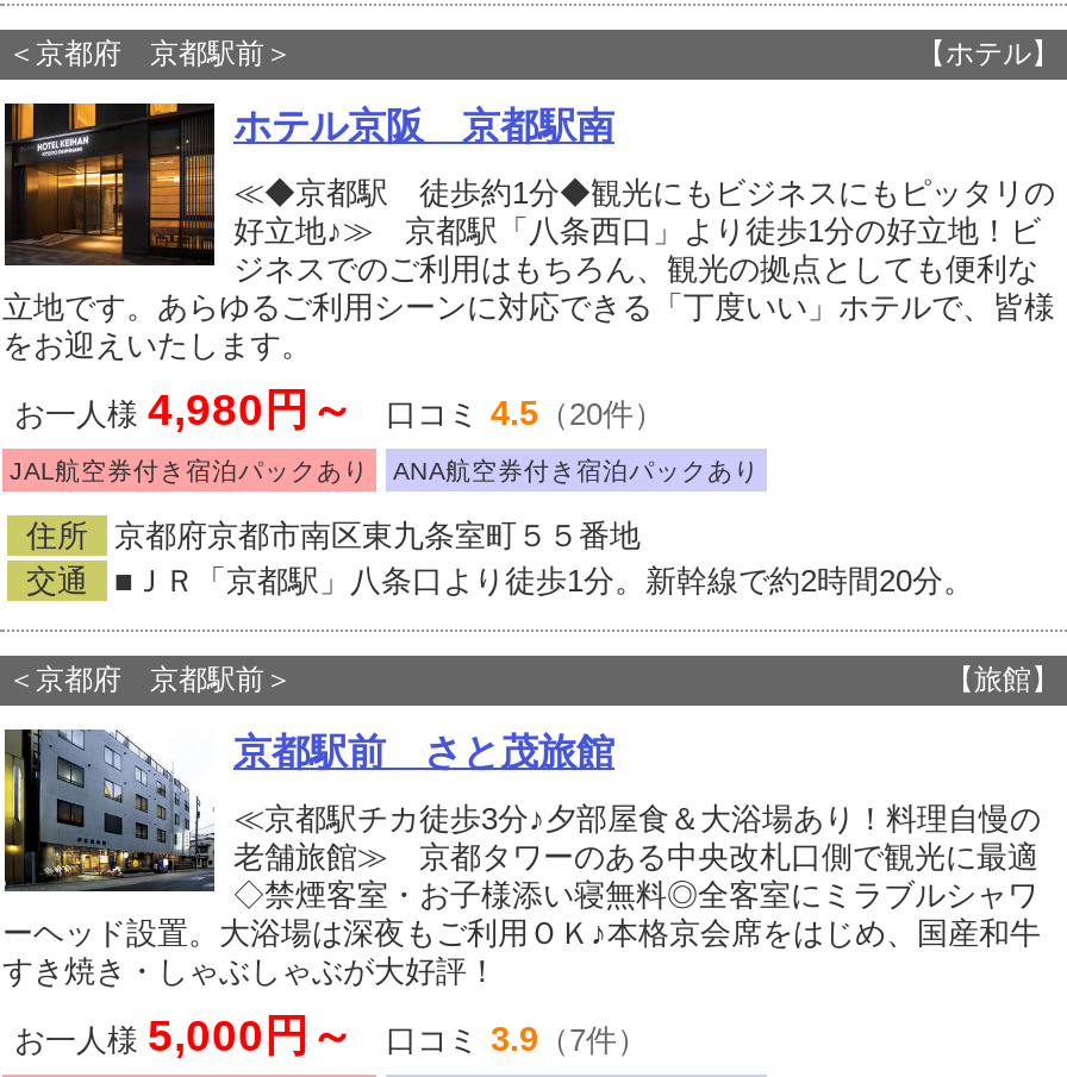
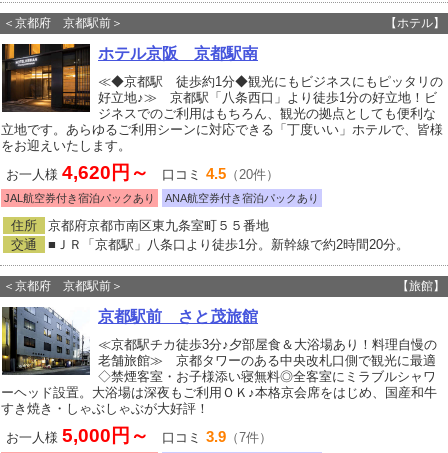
[14,385,664,435] お一人様4,980円～口コミ 4.5（20件） -> [6,162,279,183] お一人様4,620円～口コミ 4.5（20件）

